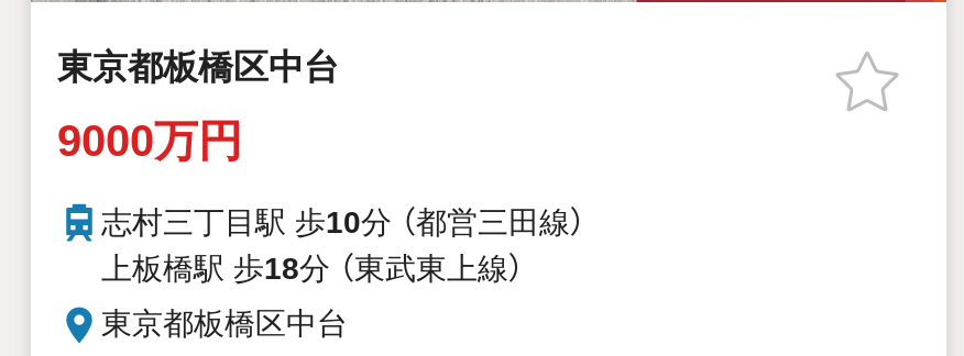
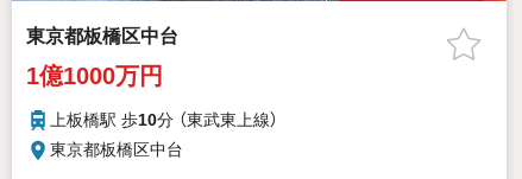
[57,116,242,165] 9000万円 -> [26,63,163,89] 1億1000万円
[101,204,585,286] 志村三丁目駅 歩10分 （都営三田線） | 上板橋駅 歩18分 （東武東上線） -> [50,110,278,129] 上板橋駅 歩10分 （東武東上線）

